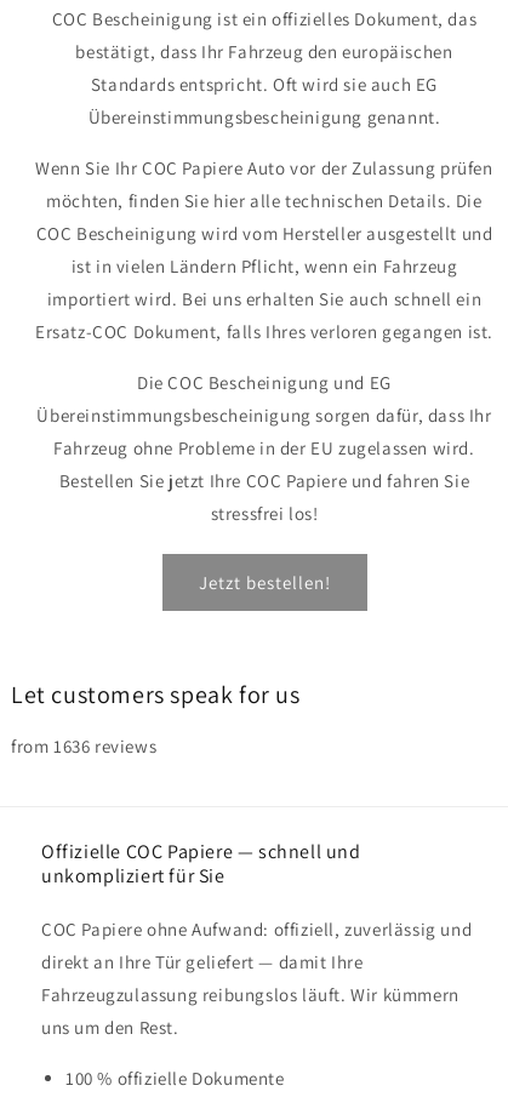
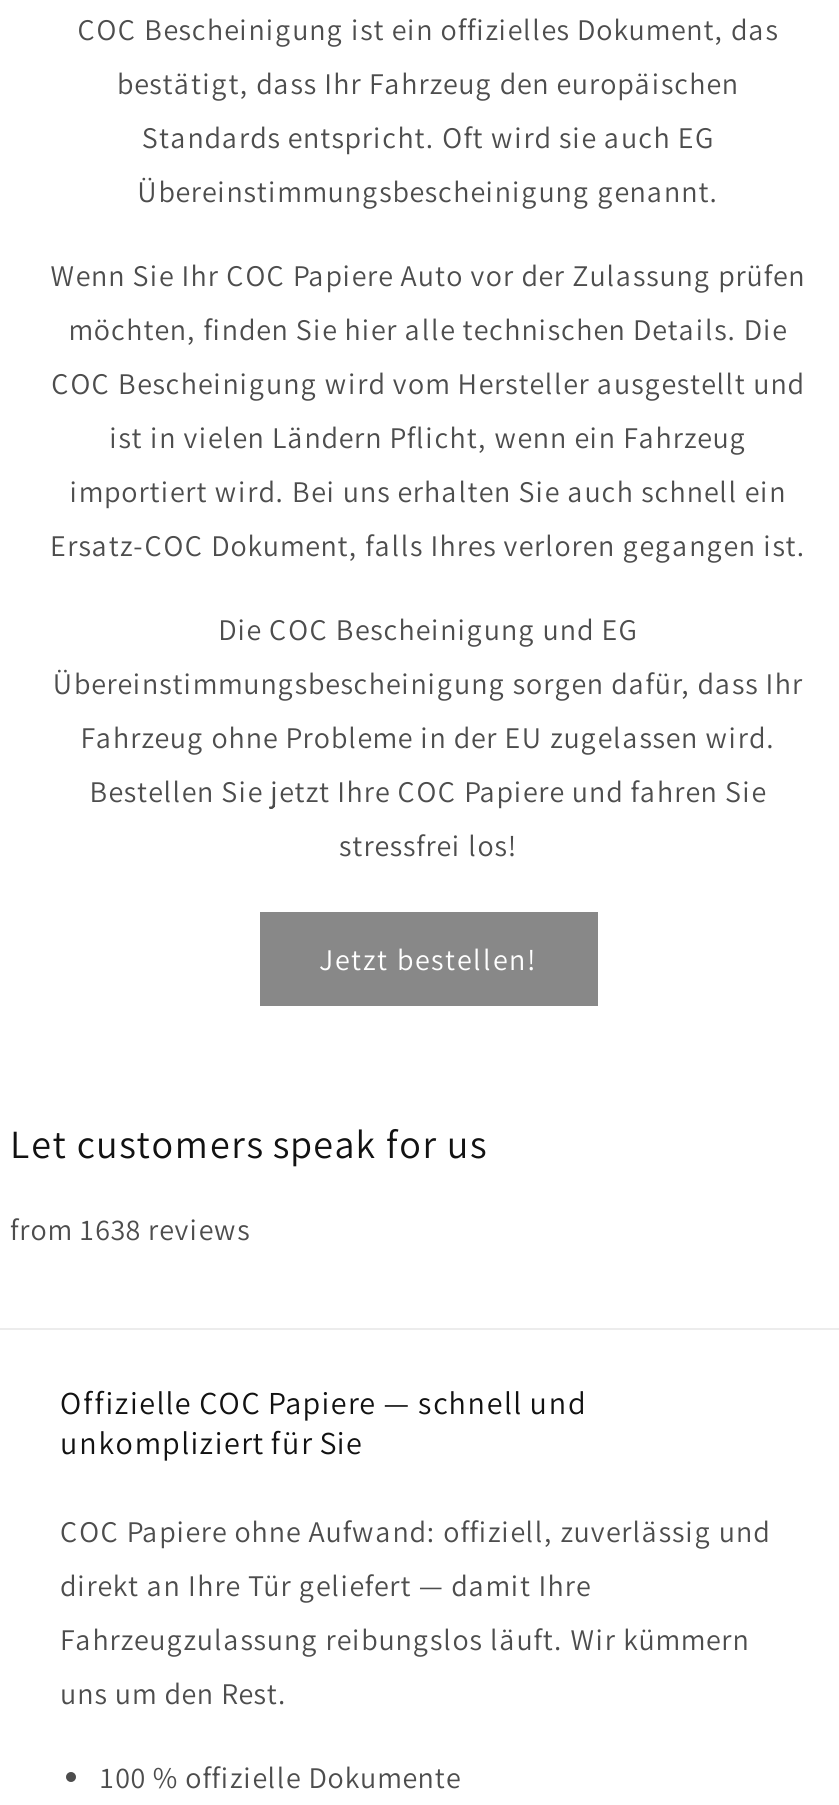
[11,735,157,758] from 1636 reviews -> [10,1211,250,1249] from 1638 reviews

